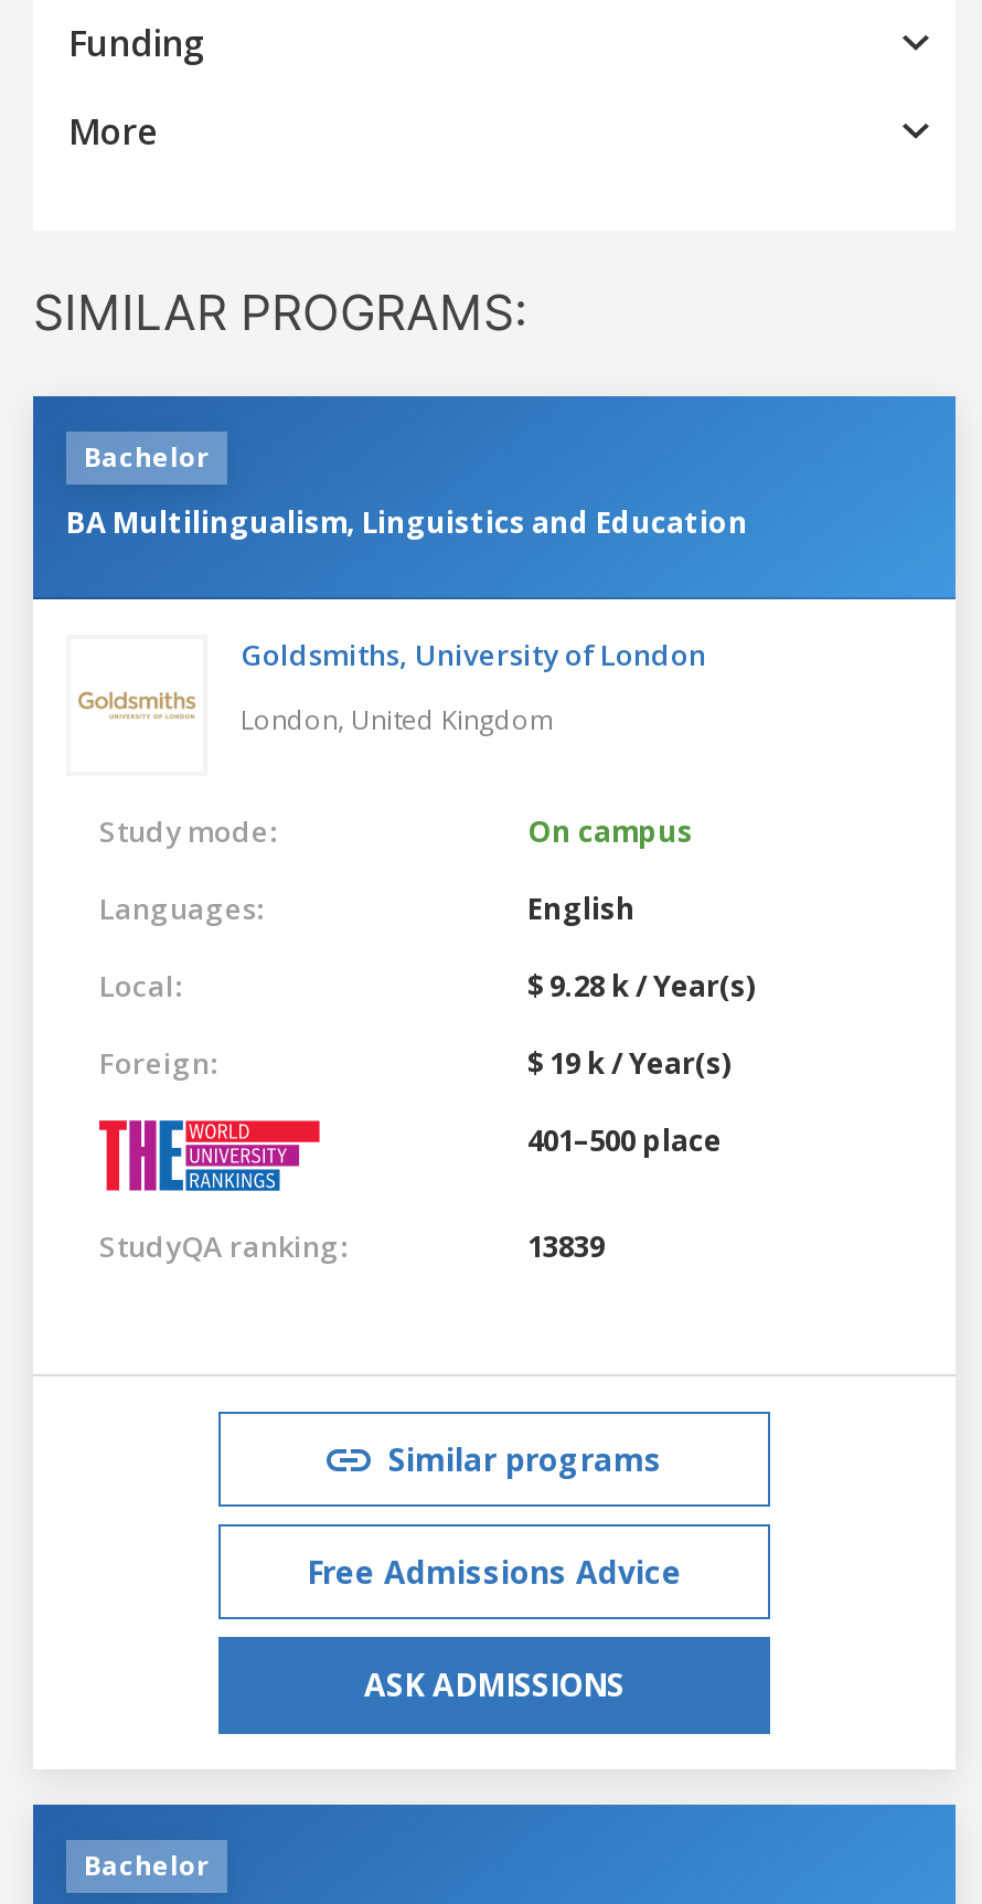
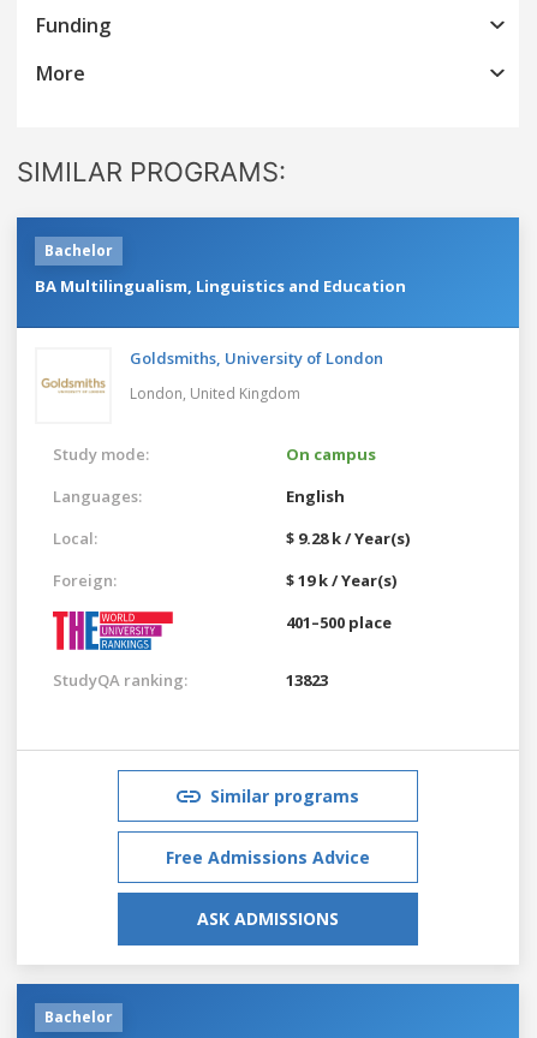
[527,1226,605,1266] 13839 -> [286,669,328,691] 13823

